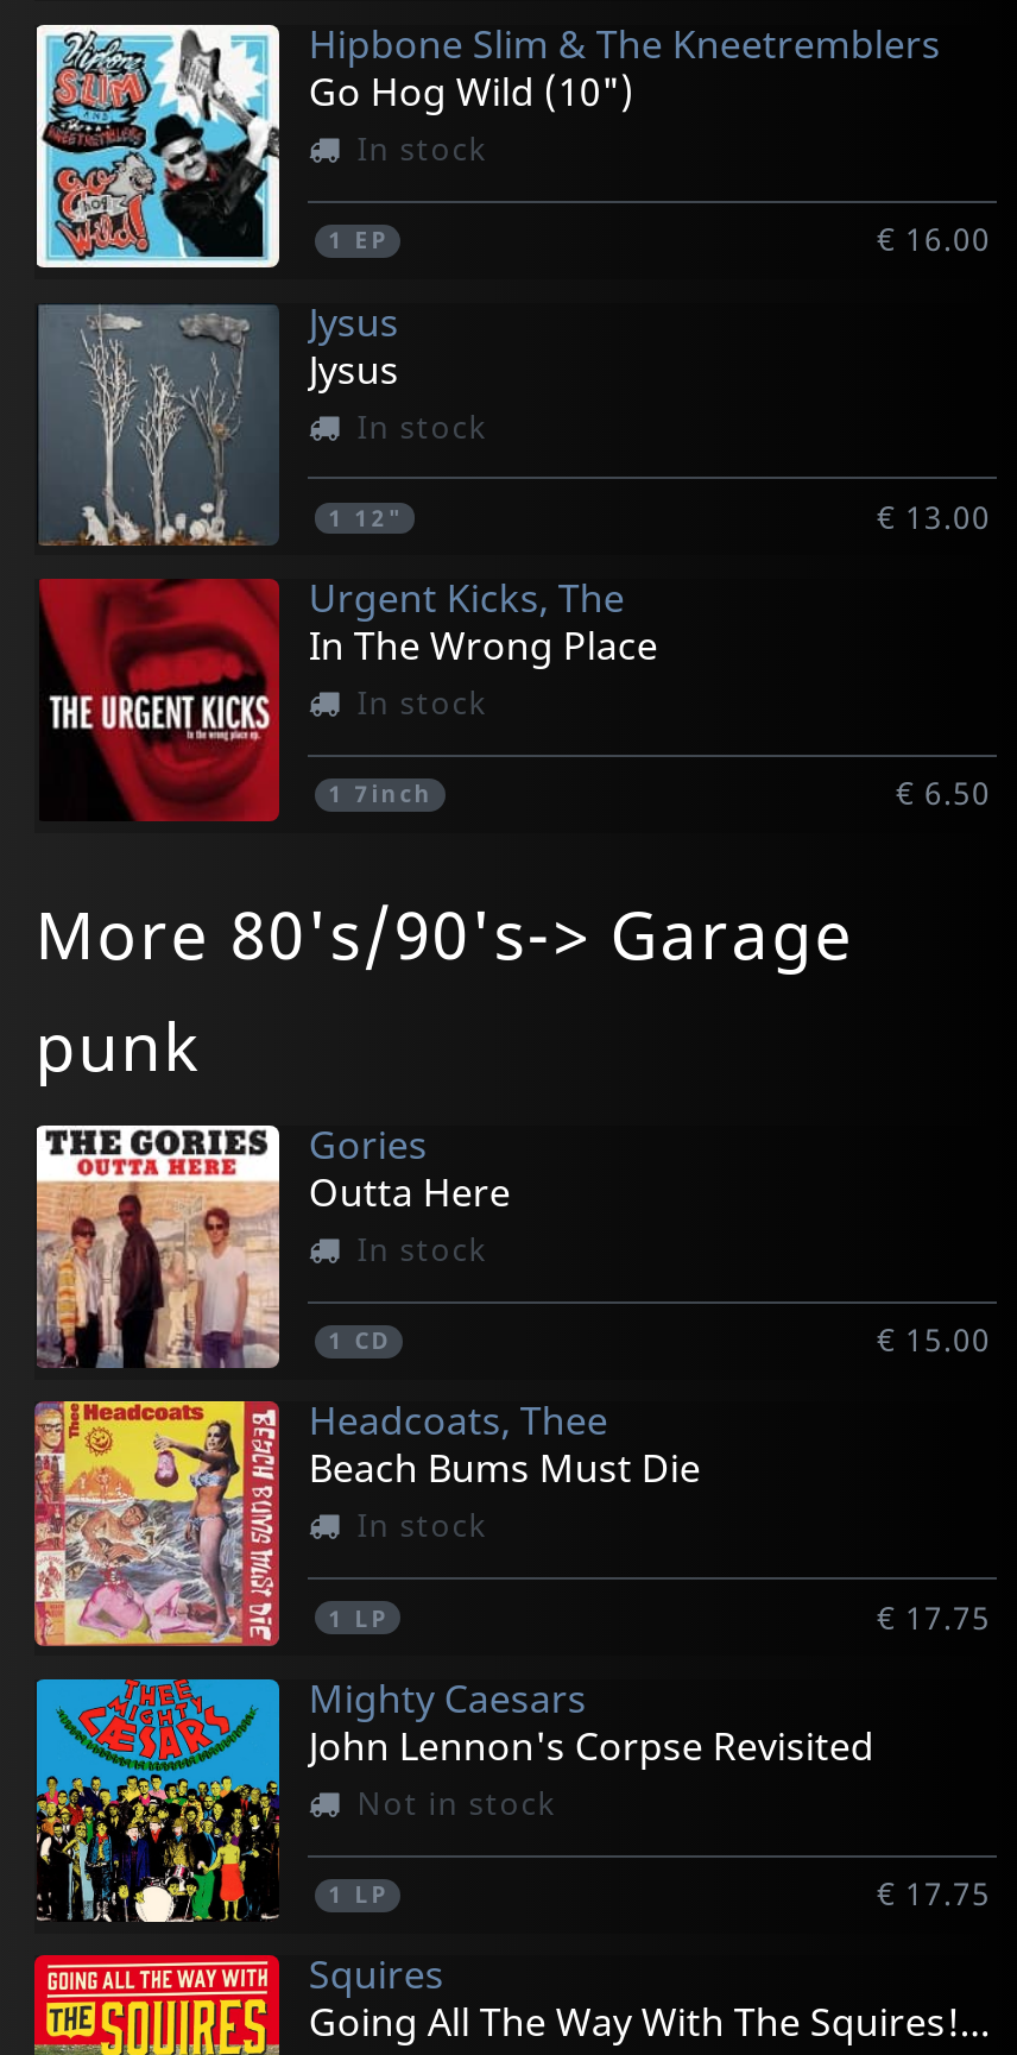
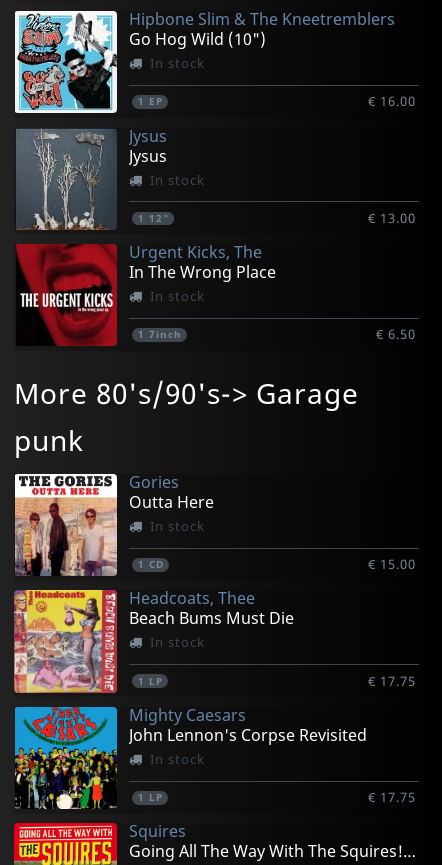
[357,1782,557,1824] Not in stock -> [150,750,205,768] In stock

